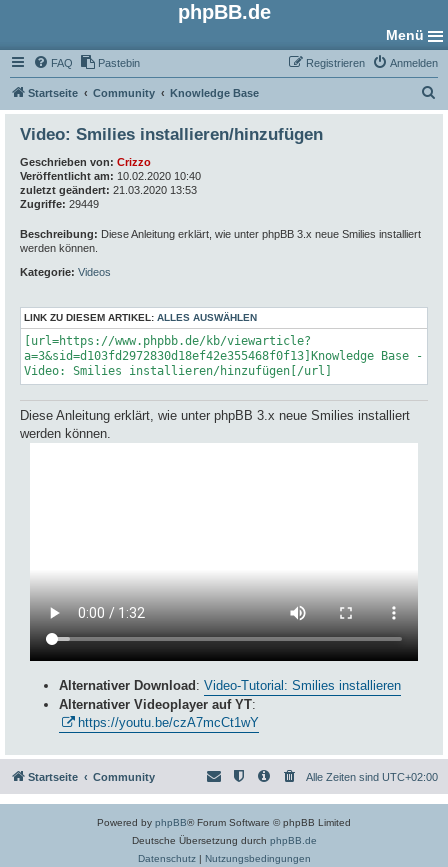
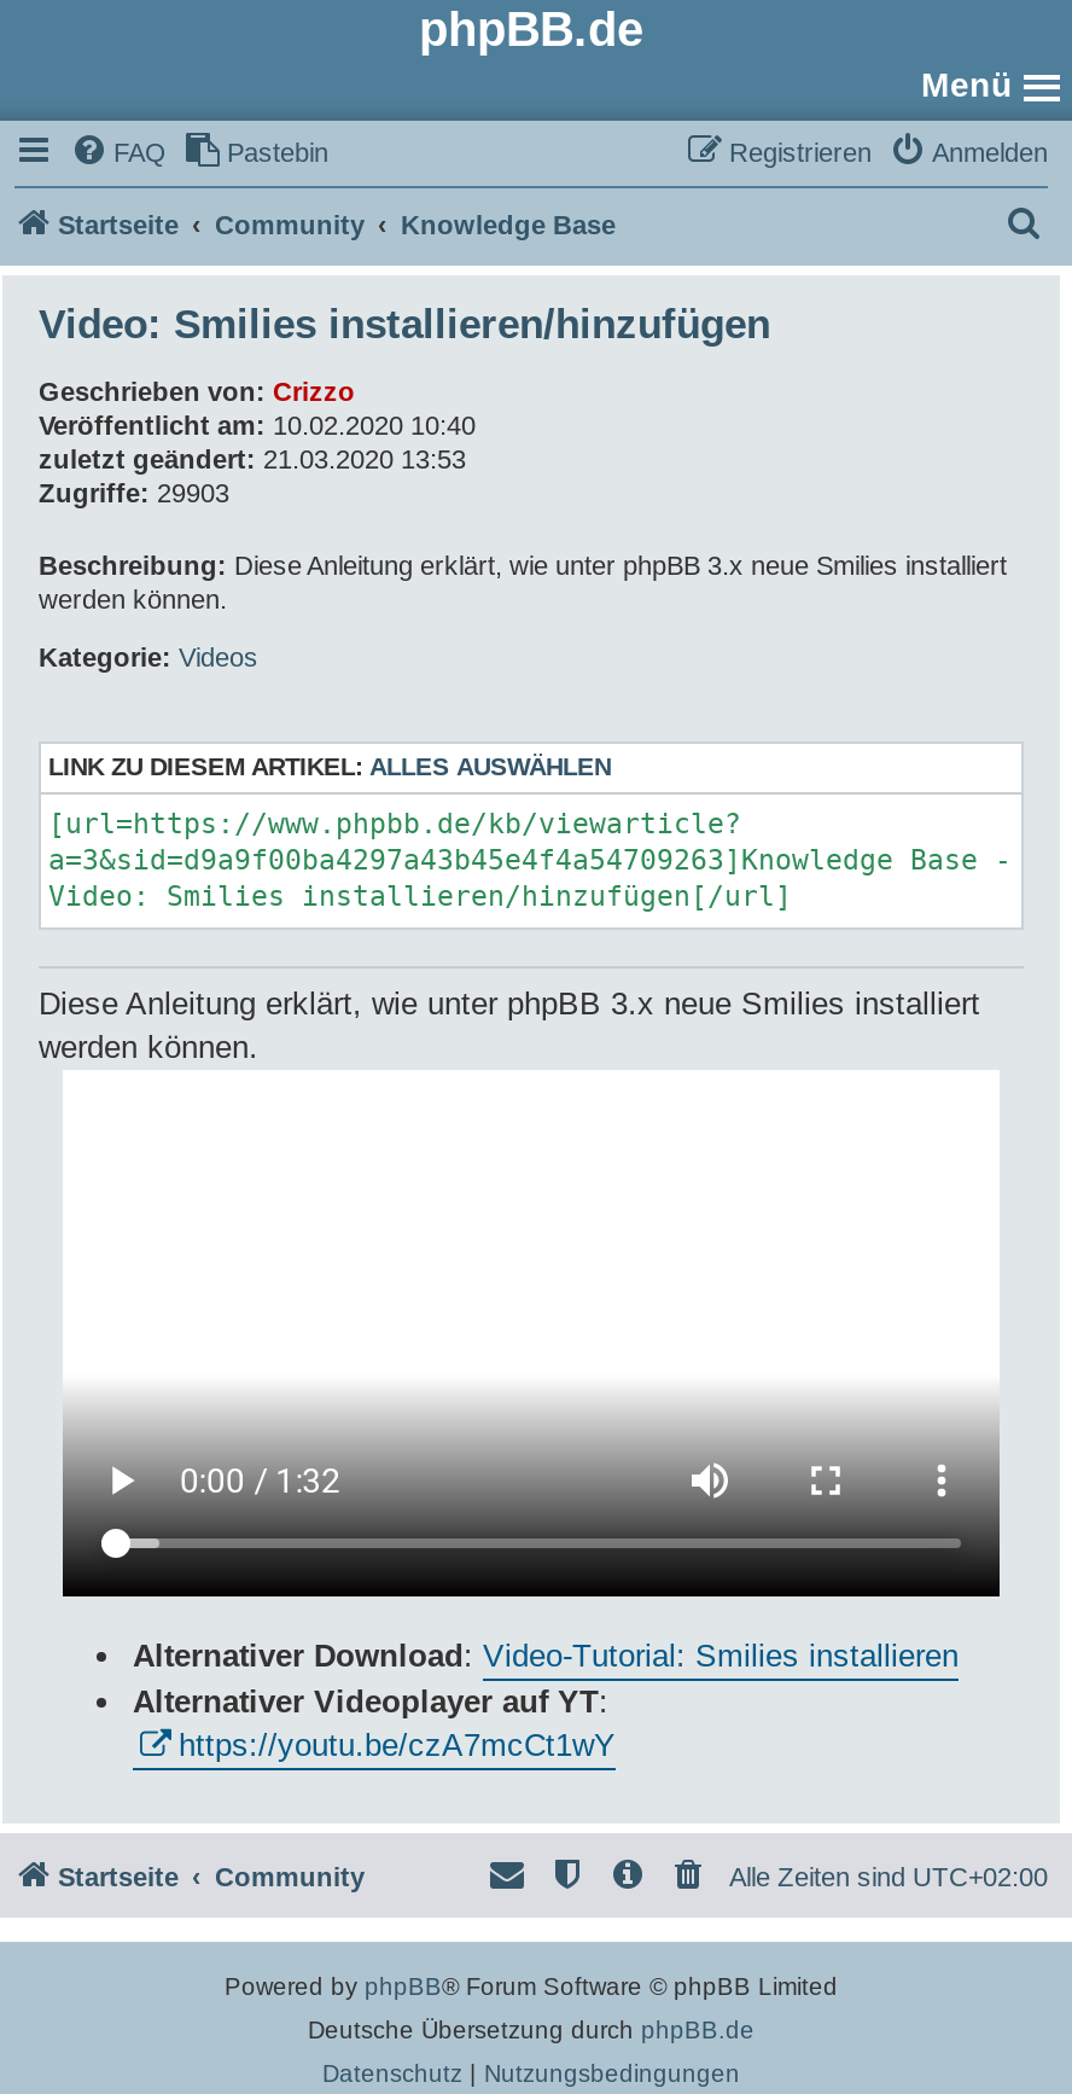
[20,198,99,210] Zugriffe: 29449 -> [39,478,229,507] Zugriffe: 29903
[24,348,423,362] a=3&sid=d103fd2972830d18ef42e355468f0f13]Knowledge Base - -> [48,842,1012,876] a=3&sid=d9a9f00ba4297a43b45e4f4a54709263]Knowledge Base -

